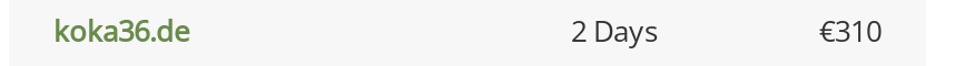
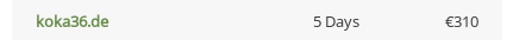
[571,11,658,51] 2 Days -> [312,11,359,32] 5 Days

